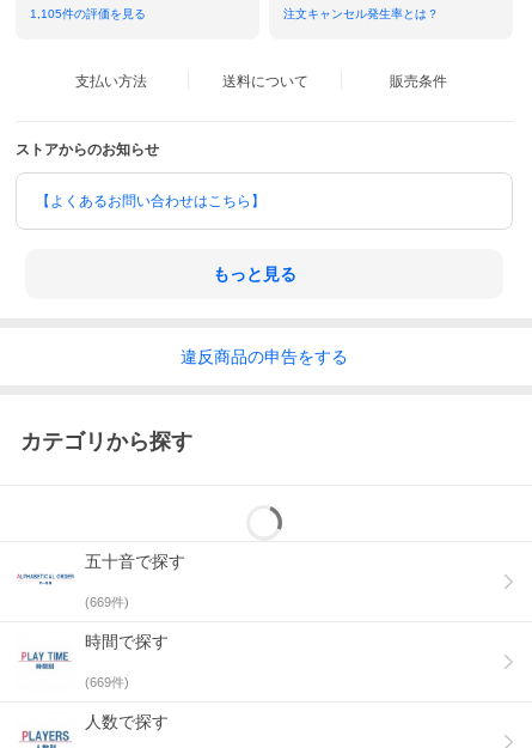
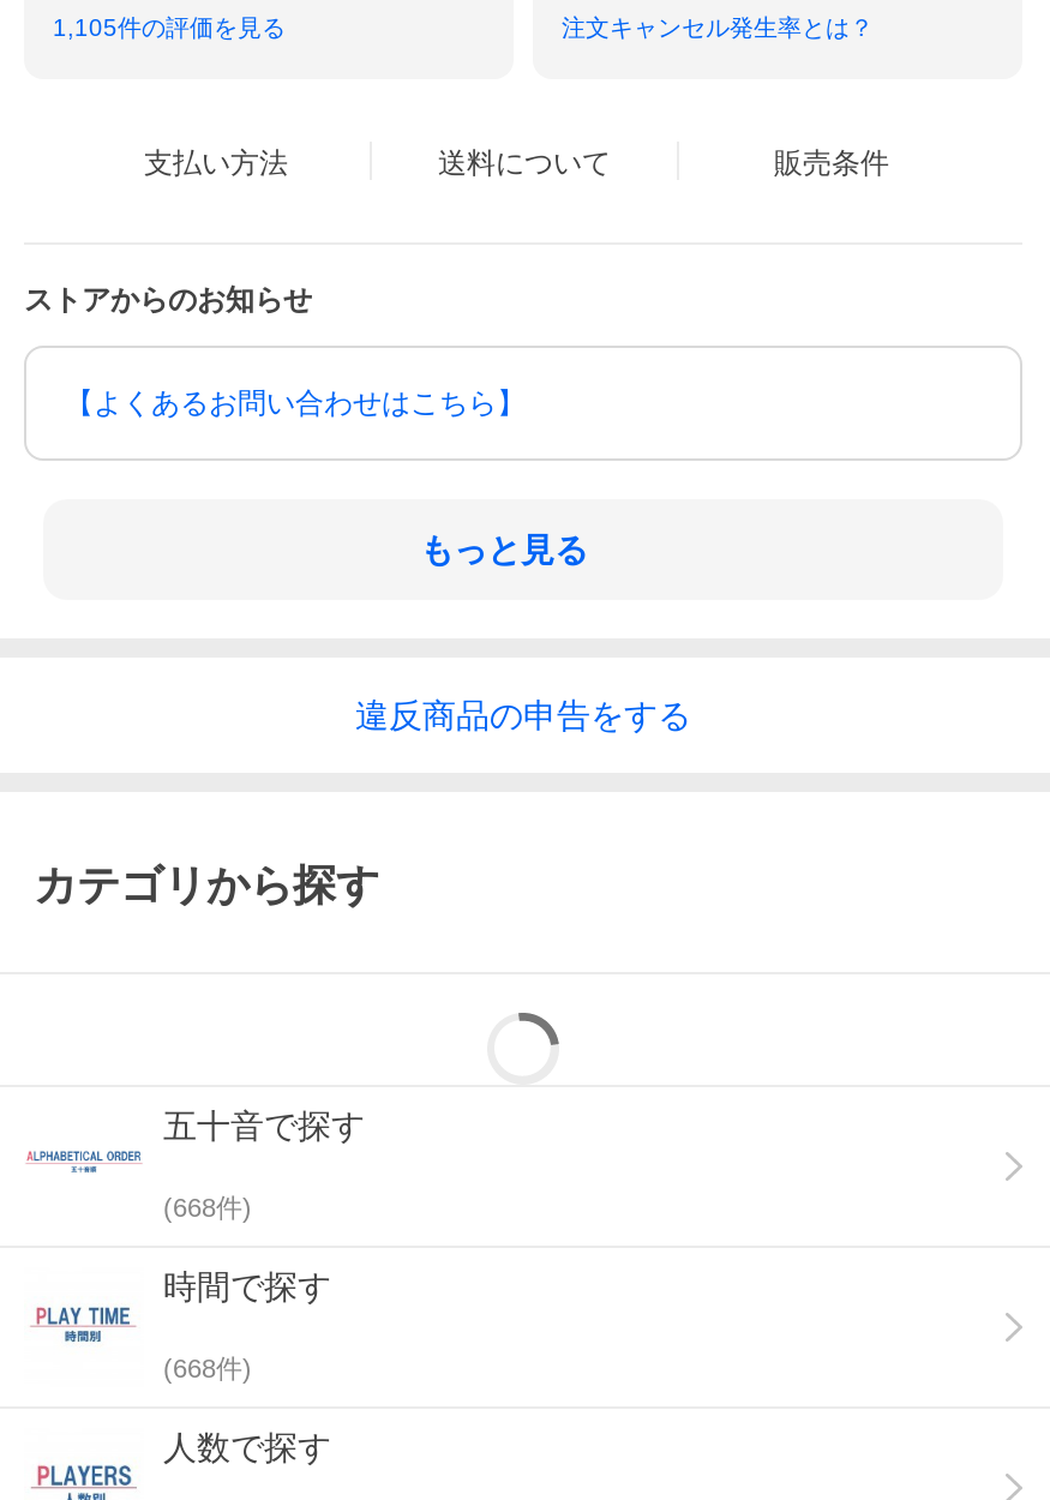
[85,594,129,609] (669件) -> [163,1192,252,1220] (668件)
[85,674,129,689] (669件) -> [163,1352,252,1381] (668件)

